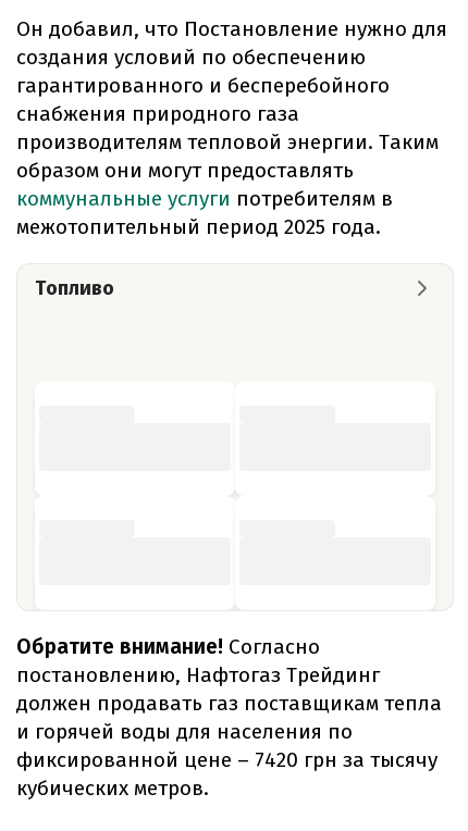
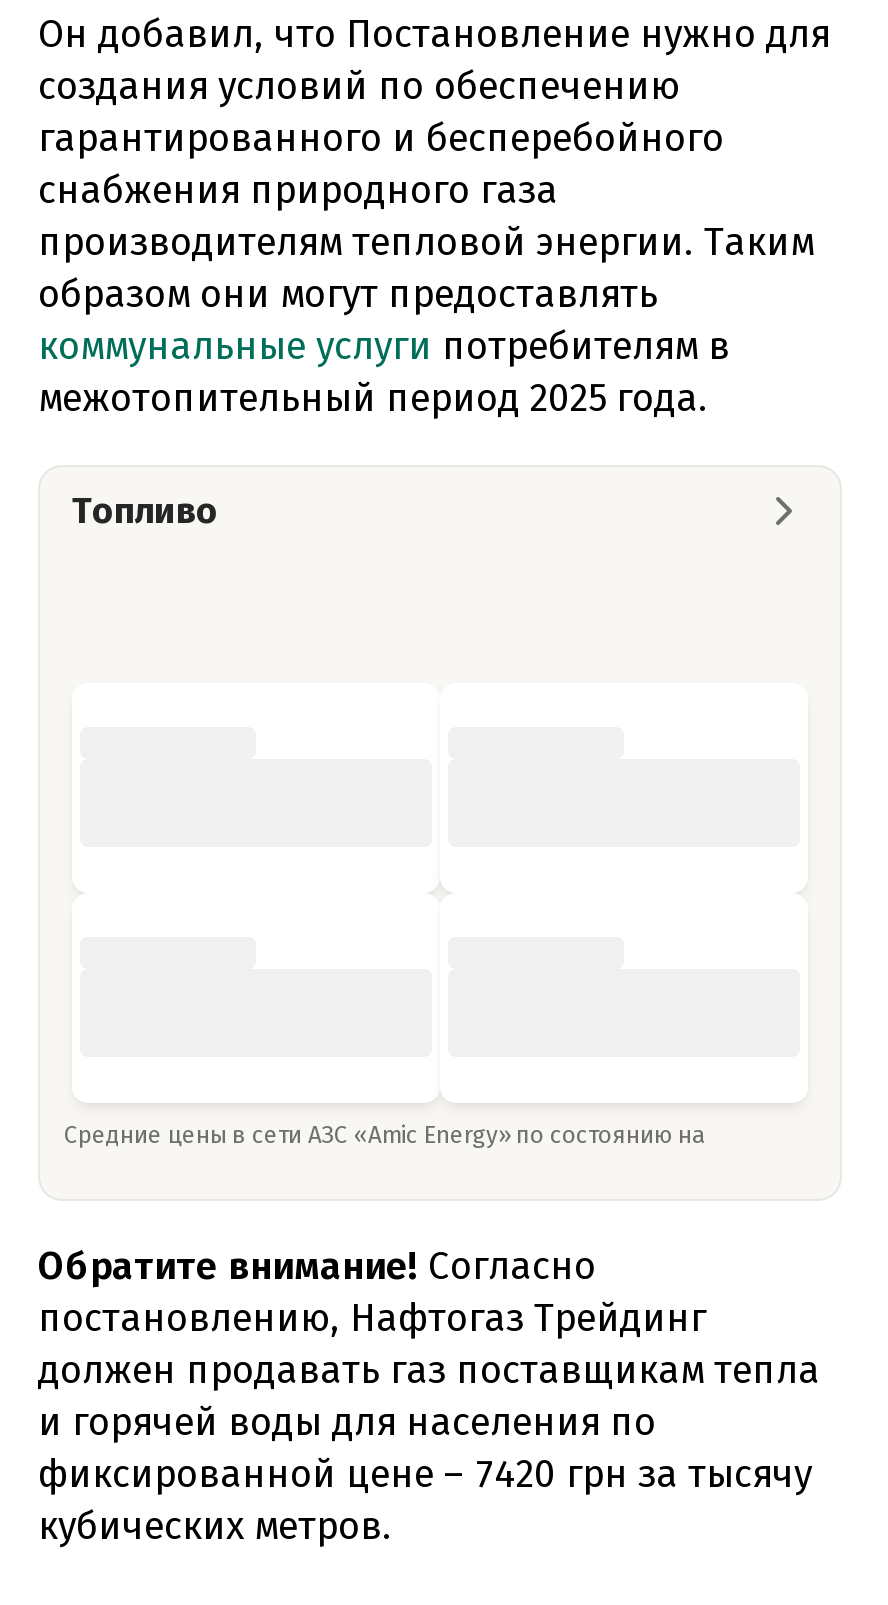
none -> [64,1120,712,1148] Средние цены в сети АЗС «Amic Energy» по состоянию на

